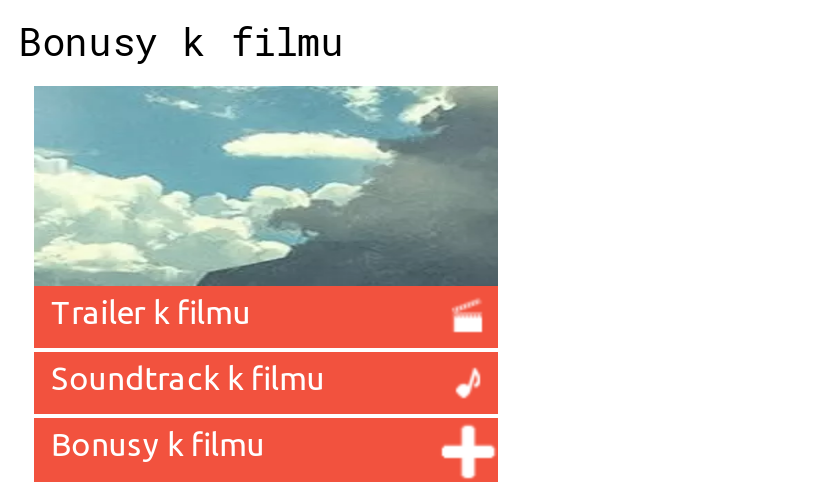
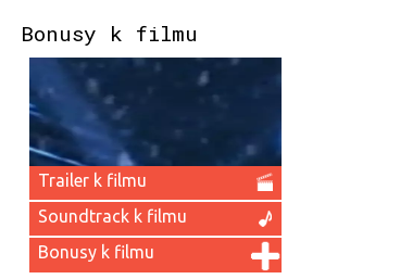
[32,84,500,288] [image] -> [28,56,283,167] [image]

